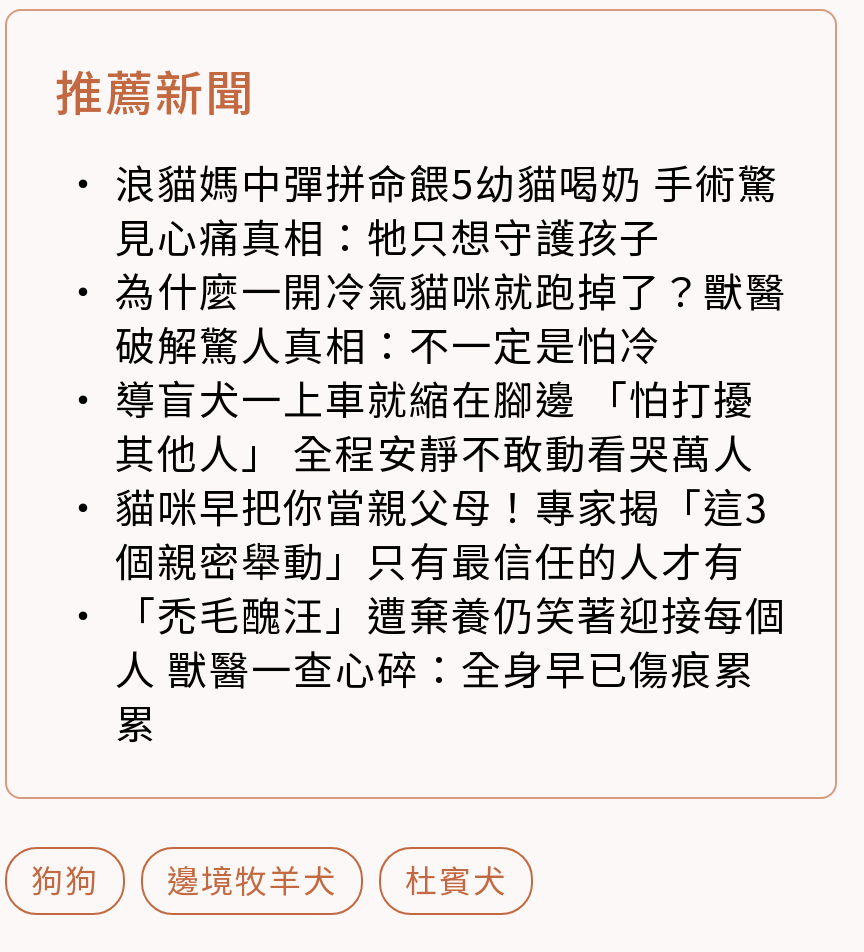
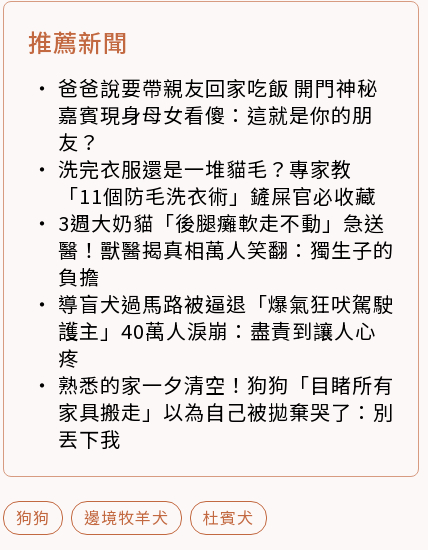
[115,152,787,750] 浪貓媽中彈拼命餵5幼貓喝奶 手術驚 | 見心痛真相：牠只想守護孩子 | 為什麼一開冷氣貓咪就跑掉了？獸醫 | 破解驚人真相：不一定是怕冷 | 導盲犬一上車就縮在腳邊 「怕打擾 | 其他人」 全程安靜不敢動看哭萬人 | 貓咪早把你當親父母！專家揭「這3 | 個親密舉動」只有最信任的人才有 | 「禿毛醜汪」遭棄養仍笑著迎接每個 | 人 獸醫一查心碎：全身早已傷痕累 | 累 -> [58,73,394,453] 爸爸說要帶親友回家吃飯 開門神秘 | 嘉賓現身母女看傻：這就是你的朋 | 友？ | 洗完衣服還是一堆貓毛？專家教 | 「11個防毛洗衣術」鏟屎官必收藏 | 3週大奶貓「後腿癱軟走不動」急送 | 醫！獸醫揭真相萬人笑翻：獨生子的 | 負擔 | 導盲犬過馬路被逼退「爆氣狂吠駕駛 | 護主」40萬人淚崩：盡責到讓人心 | 疼 | 熟悉的家一夕清空！狗狗「目睹所有 | 家具搬走」以為自己被拋棄哭了：別 | 丟下我

